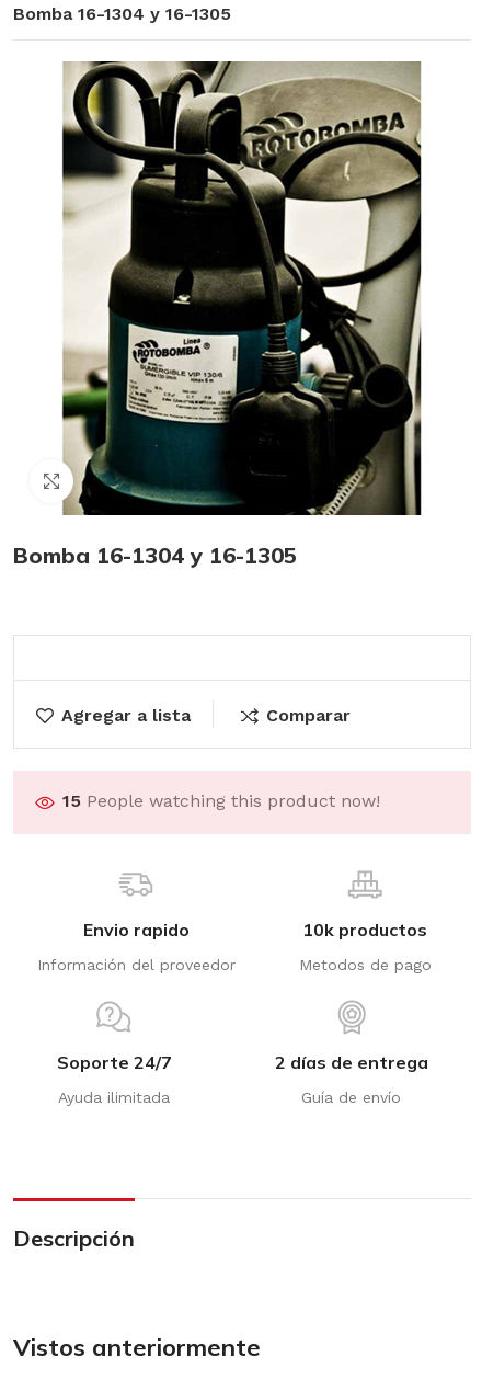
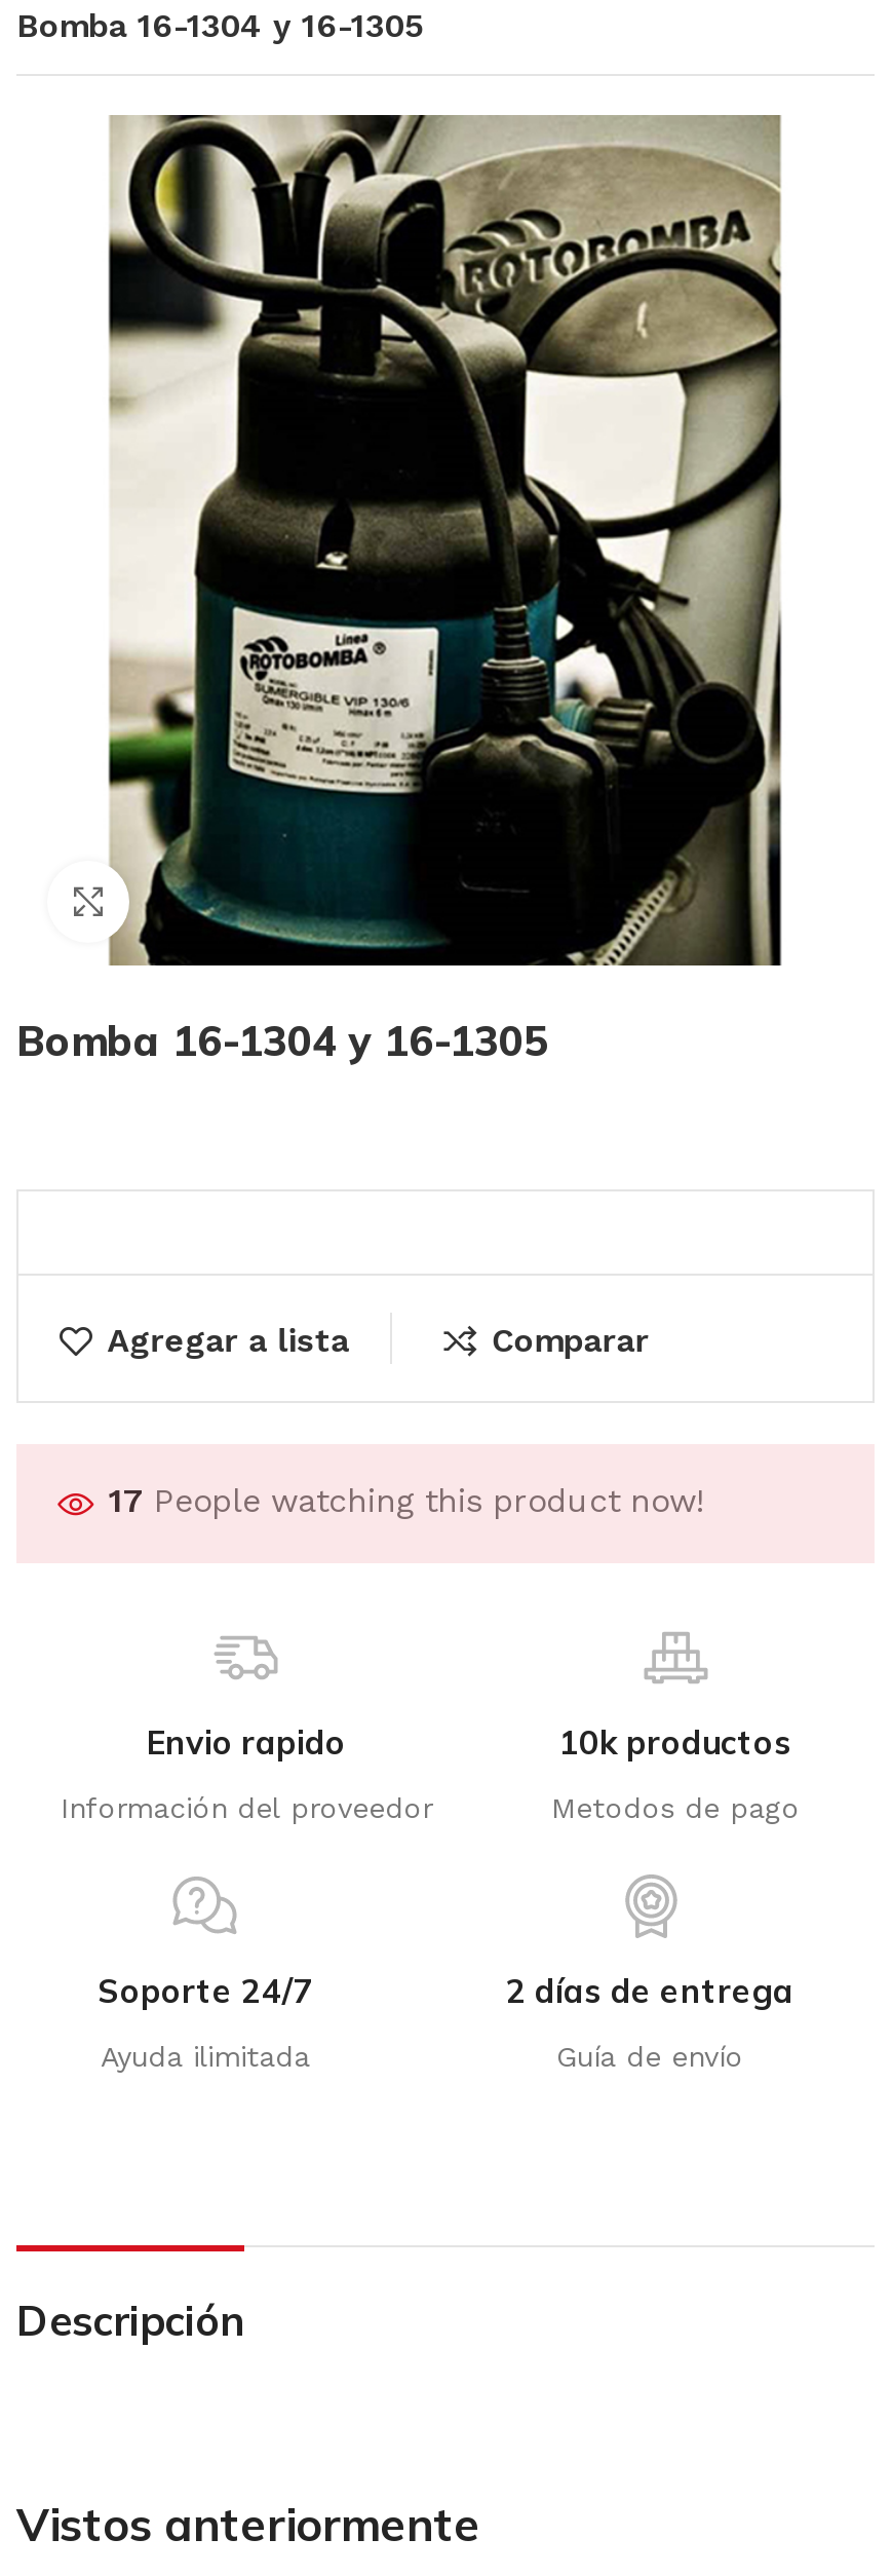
[62,790,380,811] 15 People watching this product now! -> [109,1481,704,1520] 17 People watching this product now!

